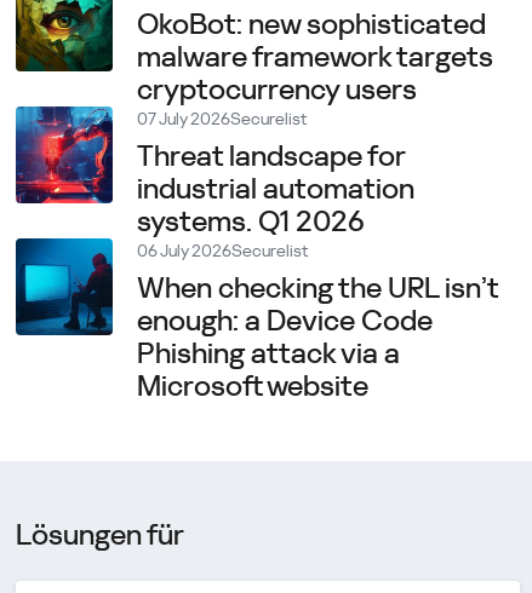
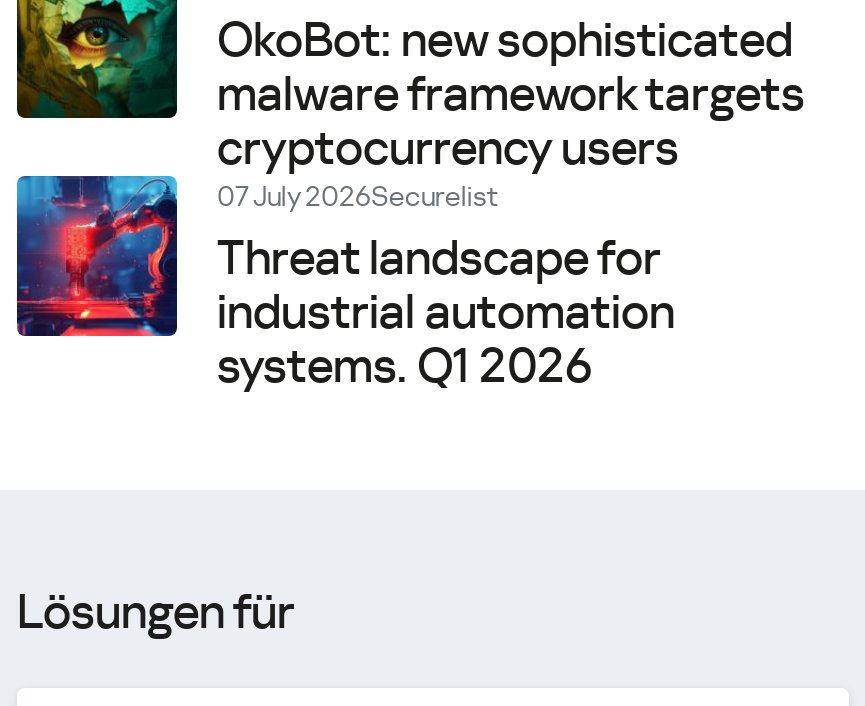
[15,237,498,403] [image] | 06 July 2026Securelist | When checking the URL isn’t | enough: a Device Code | Phishing attack via a | Microsoft website -> none

